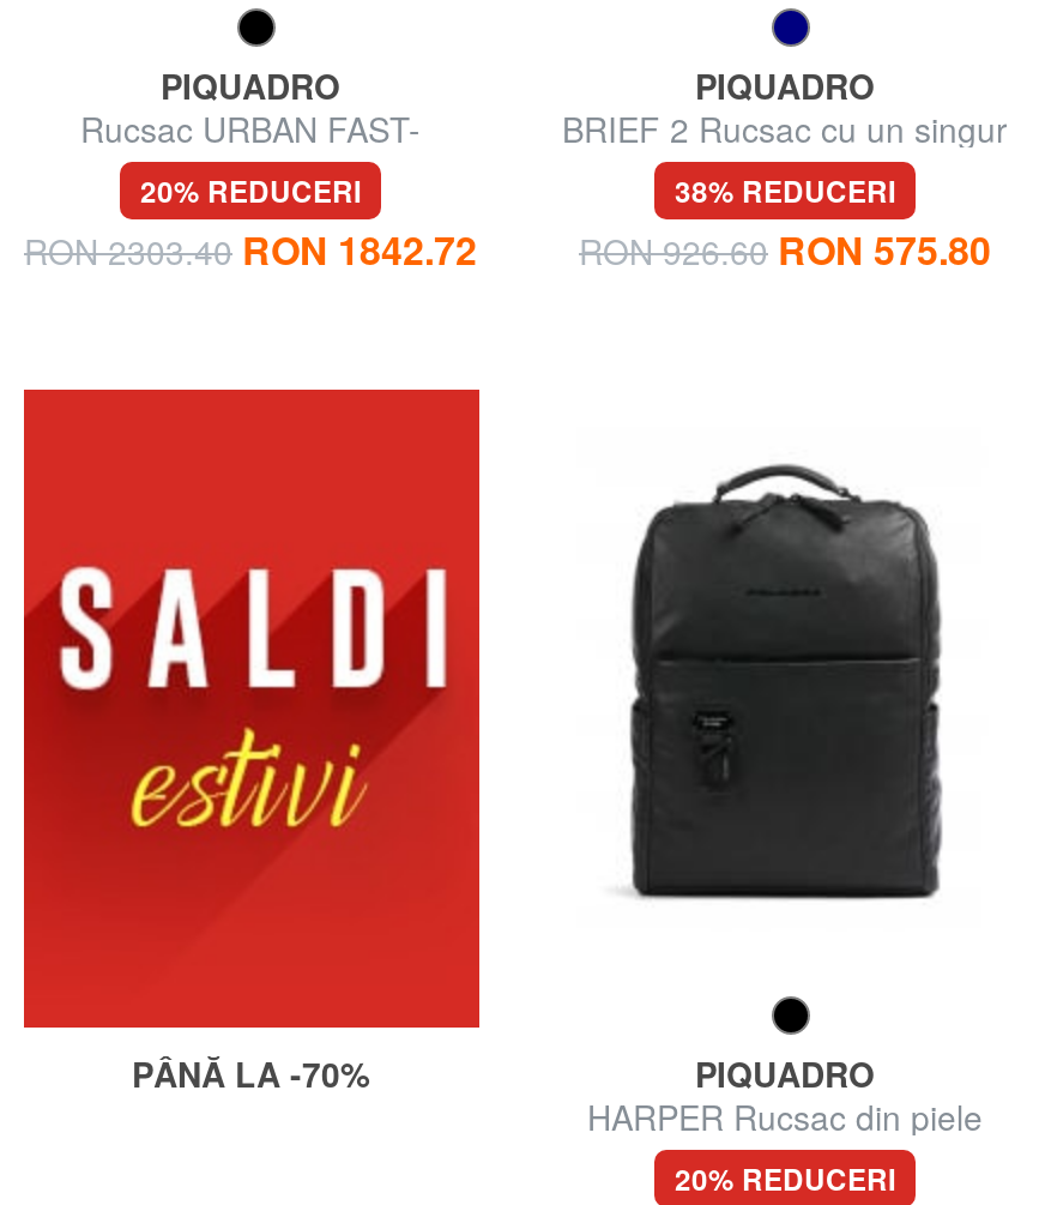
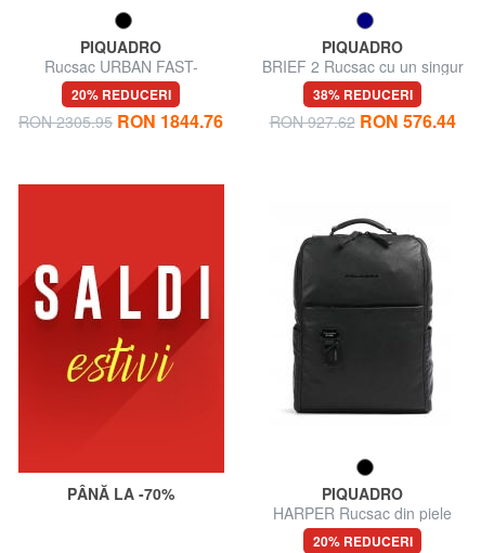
[24,221,477,276] RON 2303.40 RON 1842.72 -> [18,108,223,133] RON 2305.95 RON 1844.76
[579,221,991,276] RON 926.60 RON 575.80 -> [269,108,456,133] RON 927.62 RON 576.44

